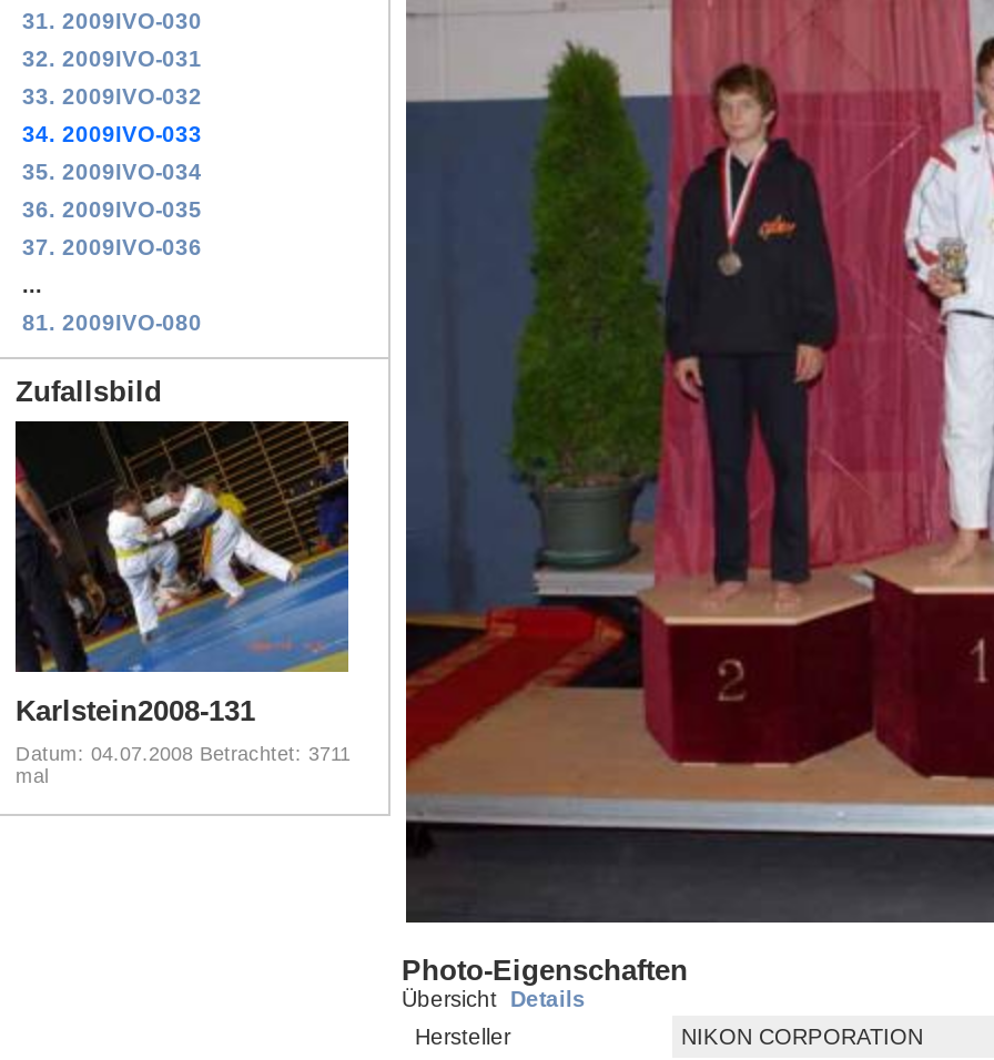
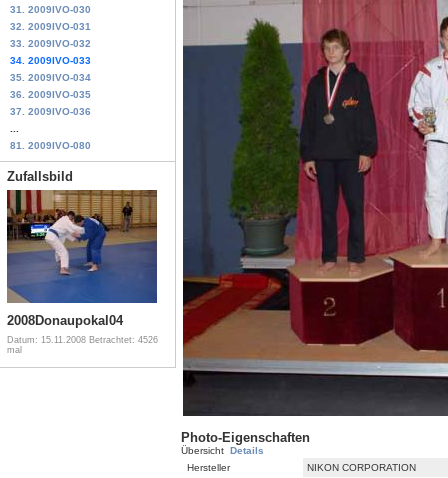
[13,419,351,726] [image] | Karlstein2008-131 -> [6,189,158,328] [image] | 2008Donaupokal04
[16,743,351,765] Datum: 04.07.2008 Betrachtet: 3711 -> [7,335,158,345] Datum: 15.11.2008 Betrachtet: 4526

